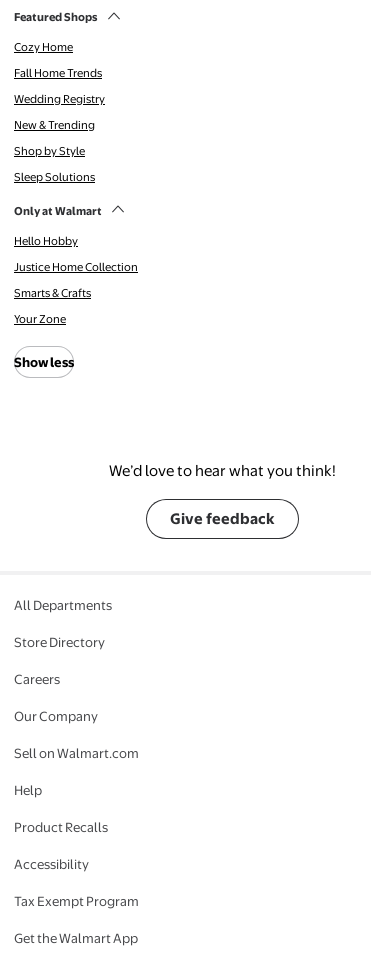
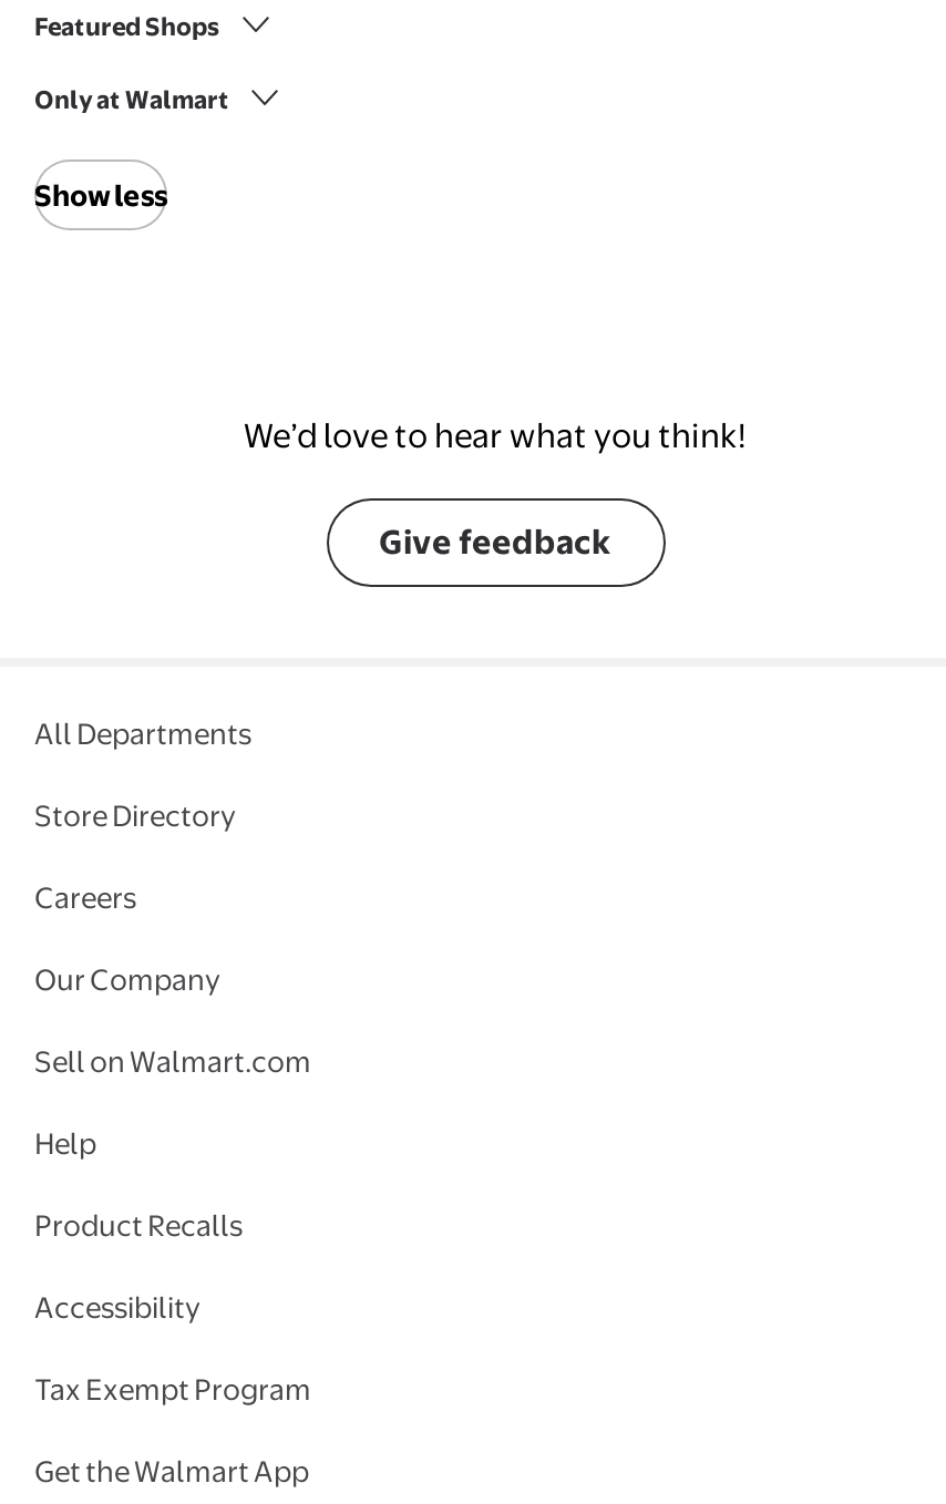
[14,40,105,184] Cozy Home | Fall Home Trends | Wedding Registry | New & Trending | Shop by Style | Sleep Solutions -> none
[14,233,138,325] Hello Hobby | Justice Home Collection | Smarts & Crafts | Your Zone -> none

